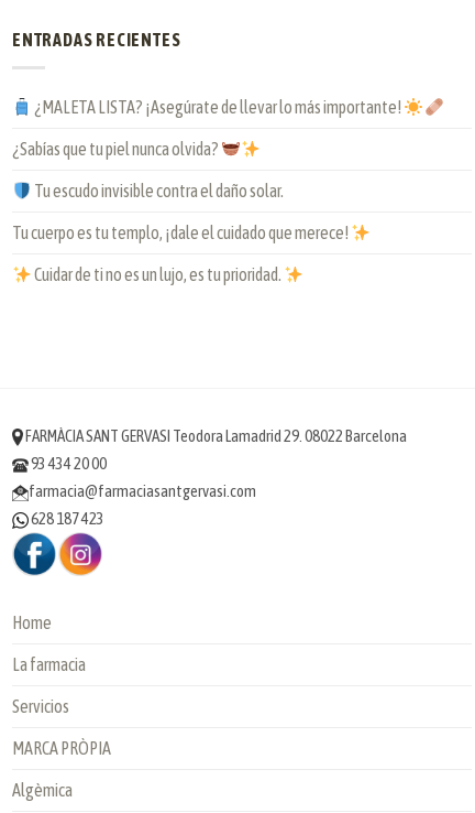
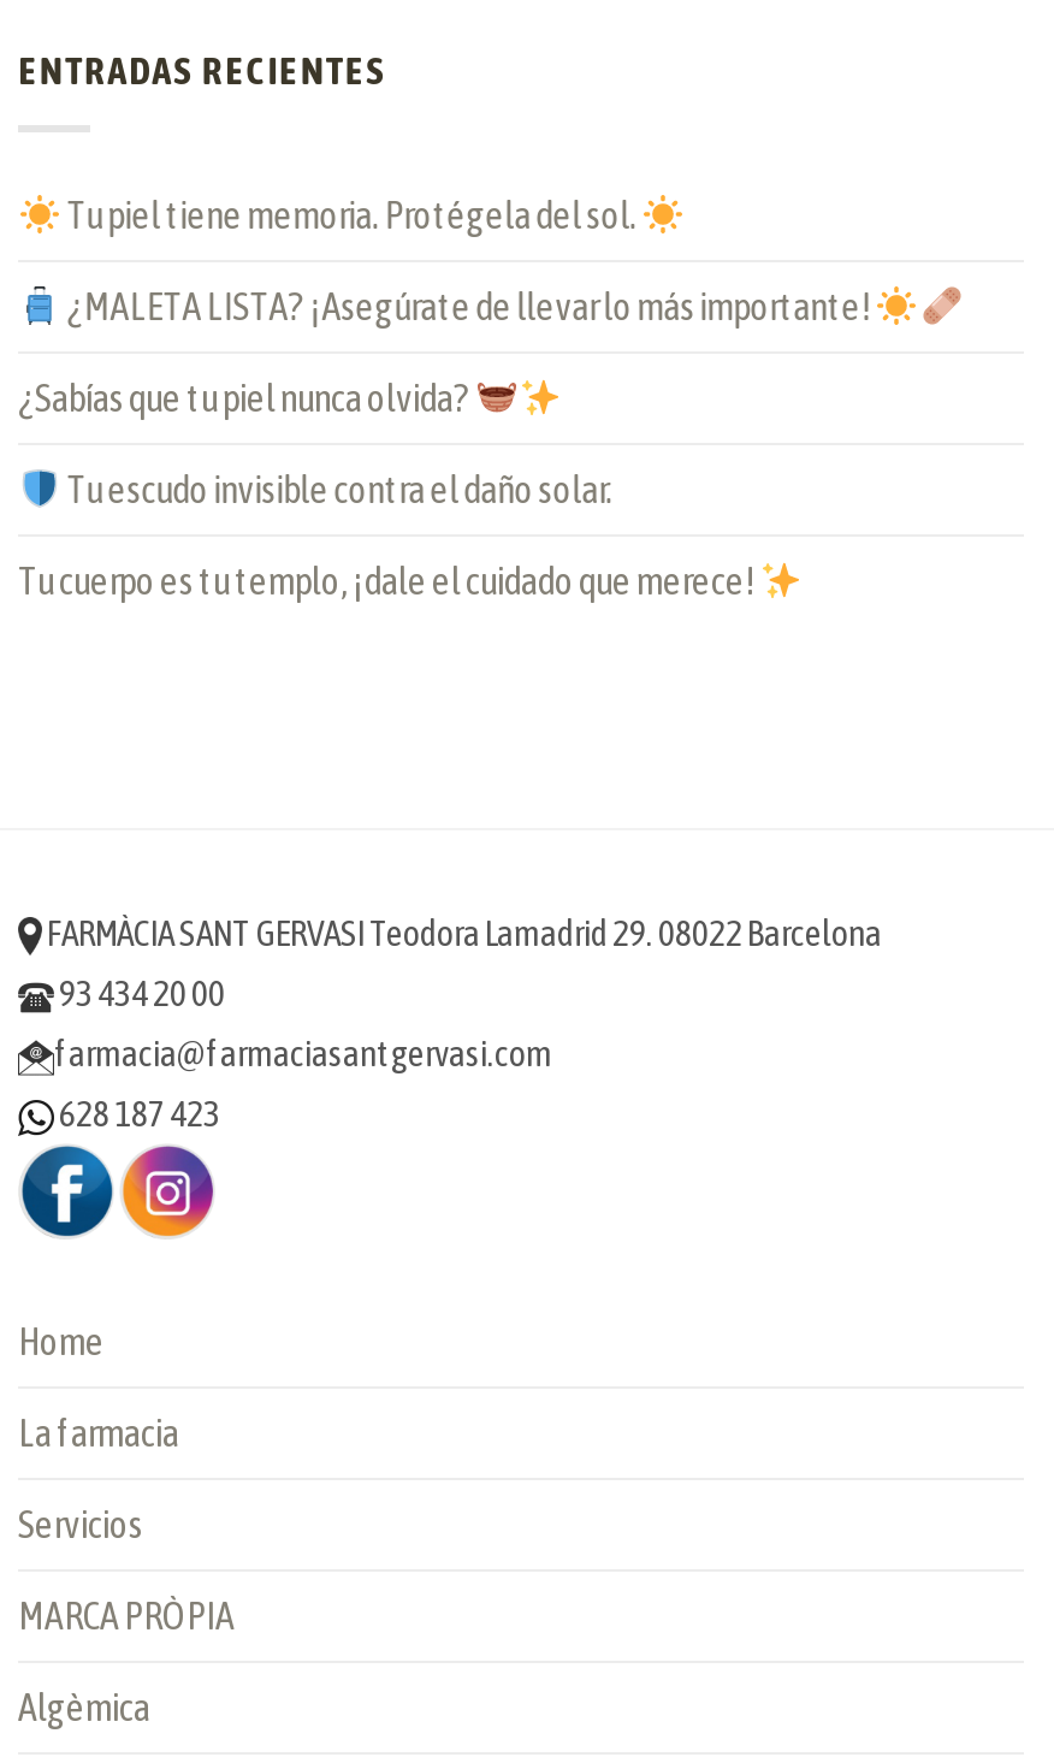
none -> [62,192,642,236] Tu piel tiene memoria. Protégela del sol.
moved [12,97,404,242] -> [18,284,875,601]: ¿MALETA LISTA? ¡Asegúrate de llevar lo más importante! | ¿Sabías que tu piel nunca olvida? | Tu escudo invisible contra el daño solar. | Tu cuerpo es tu templo, ¡dale el cuidado que merece!
[32,264,284,284] Cuidar de ti no es un lujo, es tu prioridad. -> none

